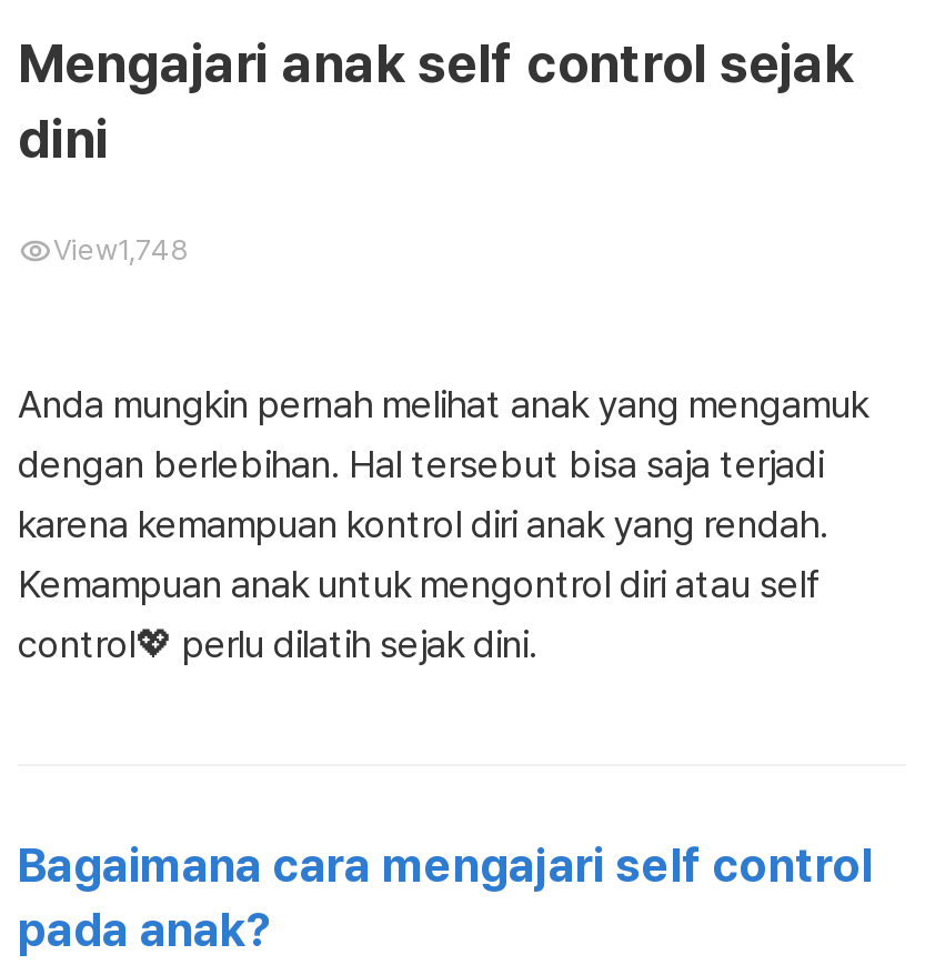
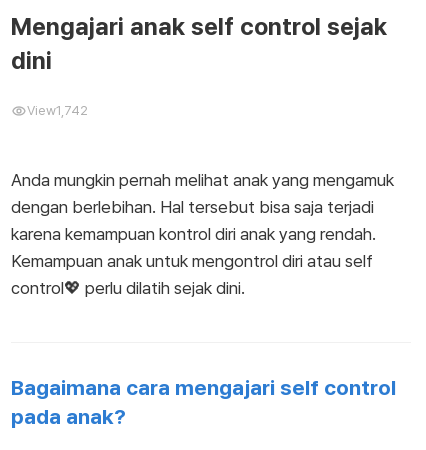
[53,233,189,267] View1,748 -> [27,103,88,118] View1,742

